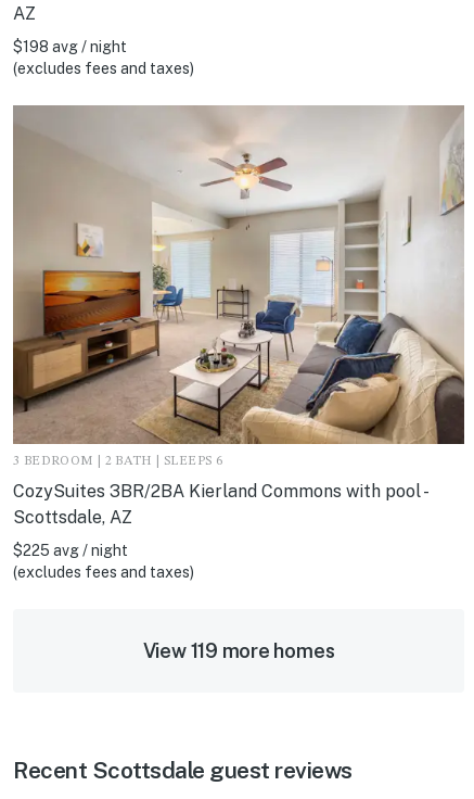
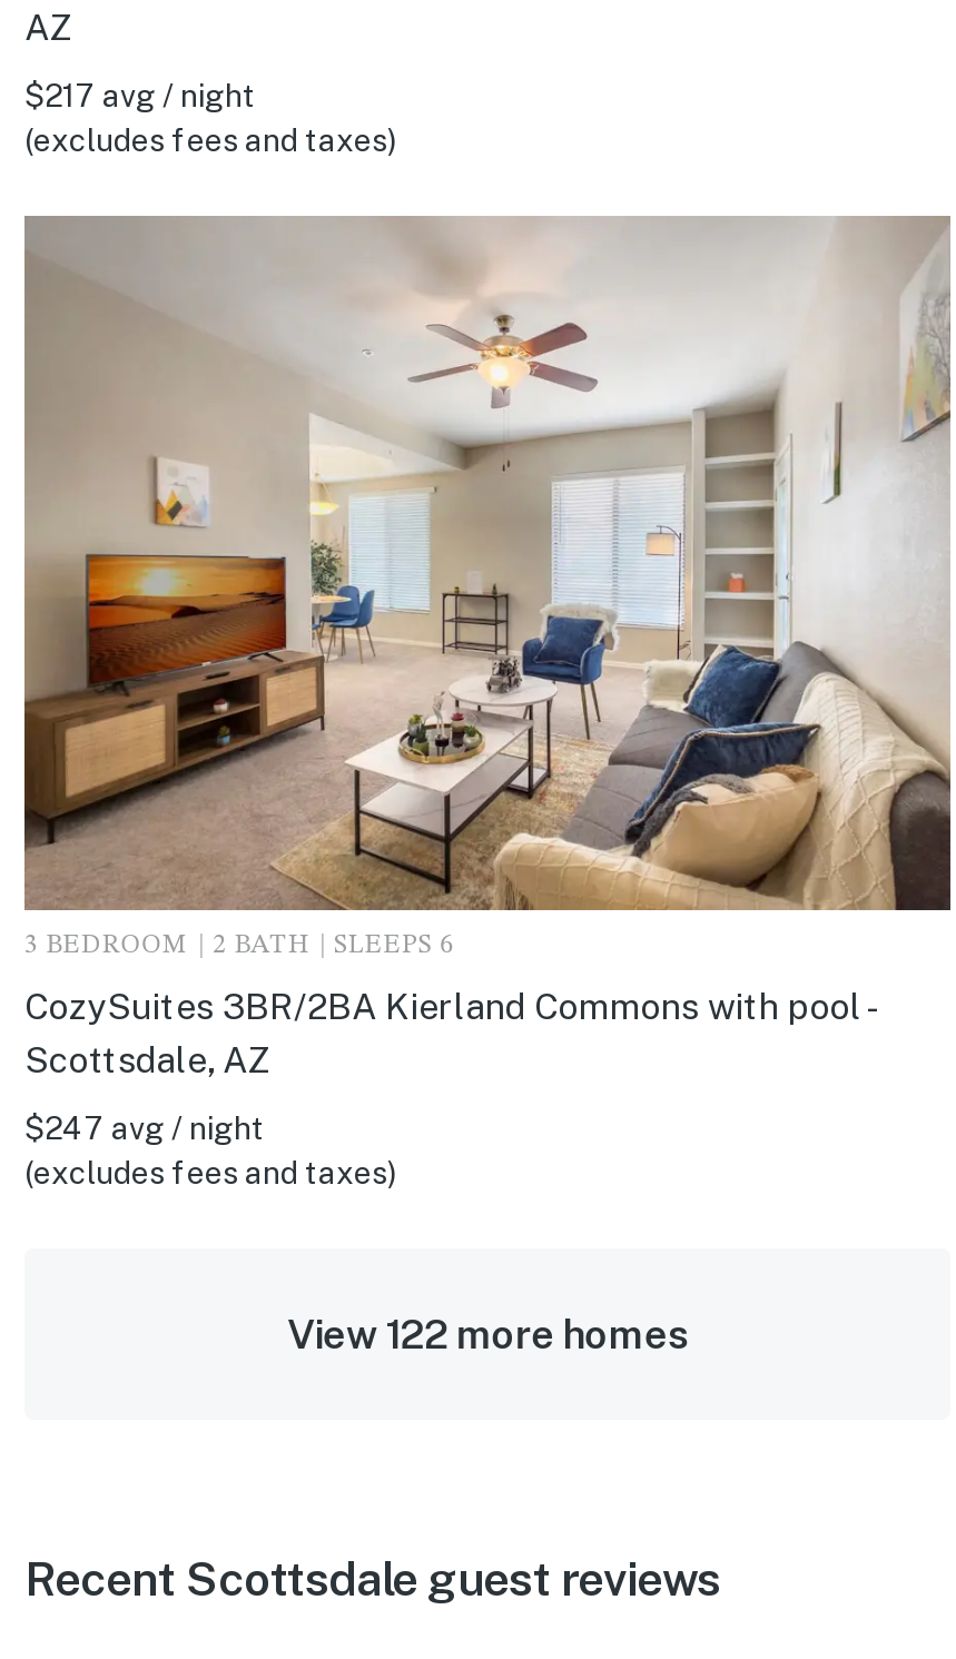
[13,37,127,55] $198 avg / night -> [24,77,256,112] $217 avg / night
[13,541,128,559] $225 avg / night -> [24,1109,265,1145] $247 avg / night
[143,639,334,662] View 119 more homes -> [288,1310,687,1356] View 122 more homes

